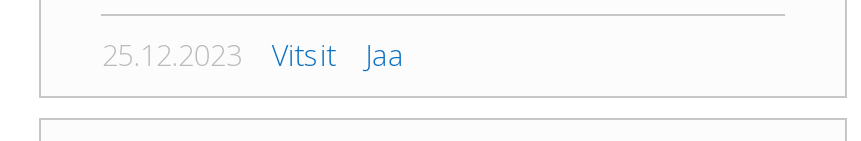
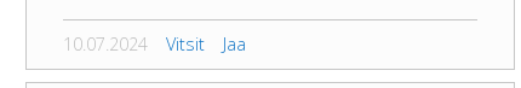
[102,35,404,73] 25.12.2023 Vitsit Jaa -> [63,32,246,55] 10.07.2024 Vitsit Jaa

